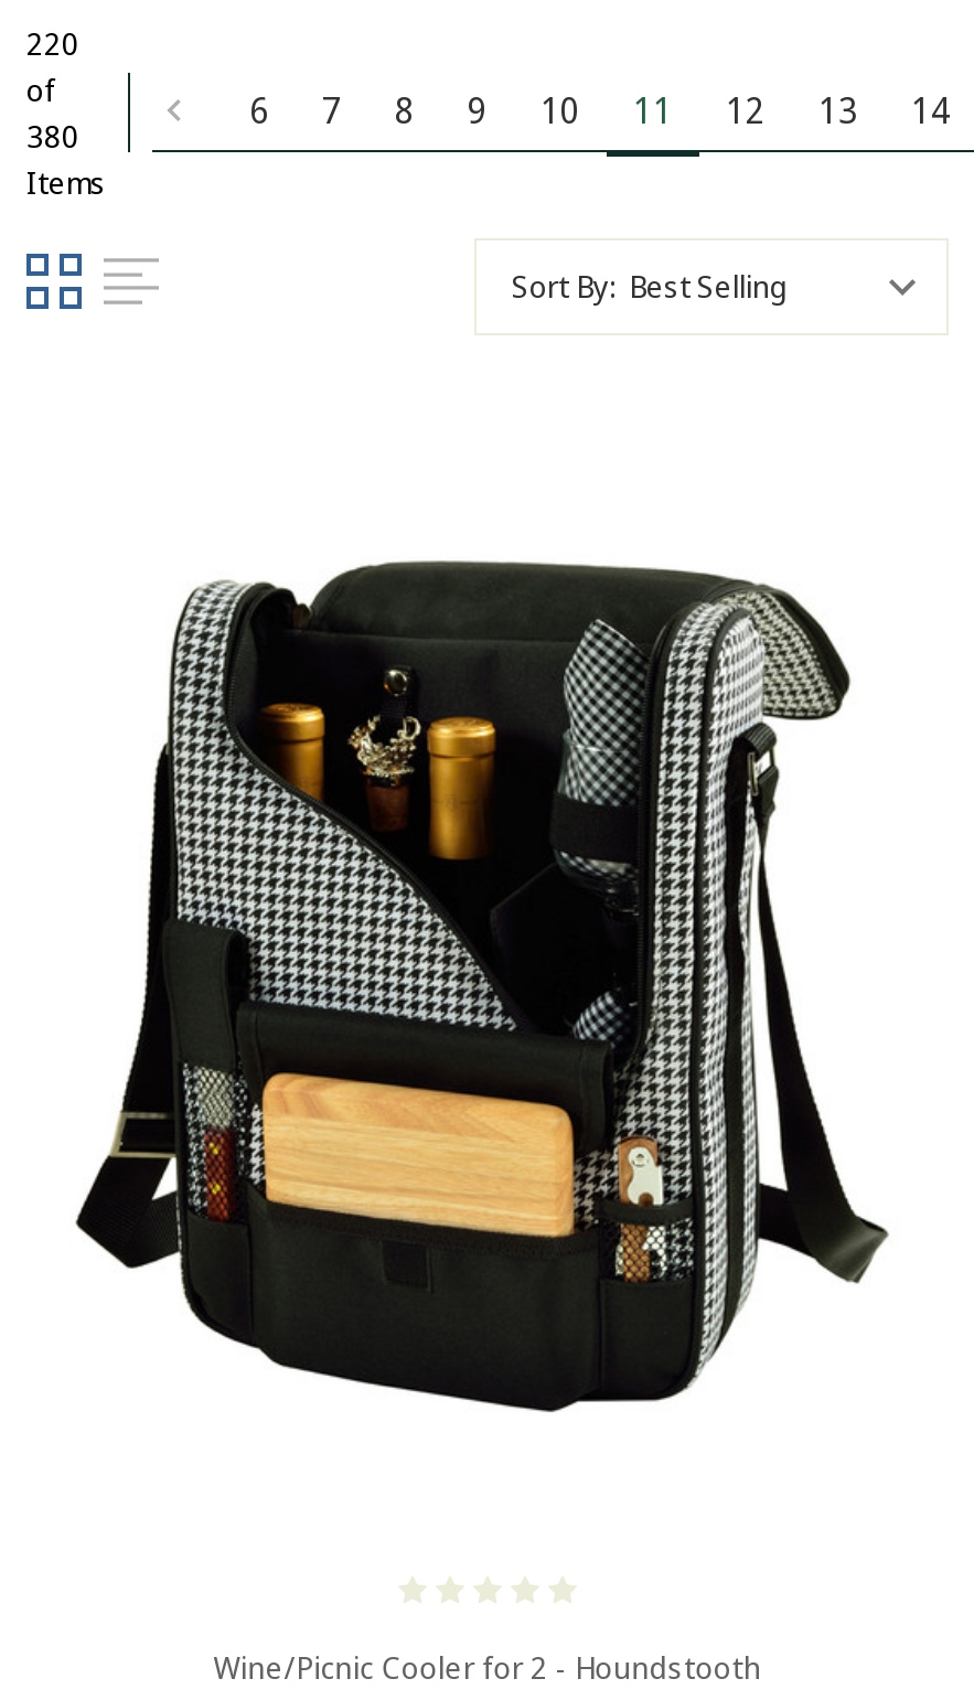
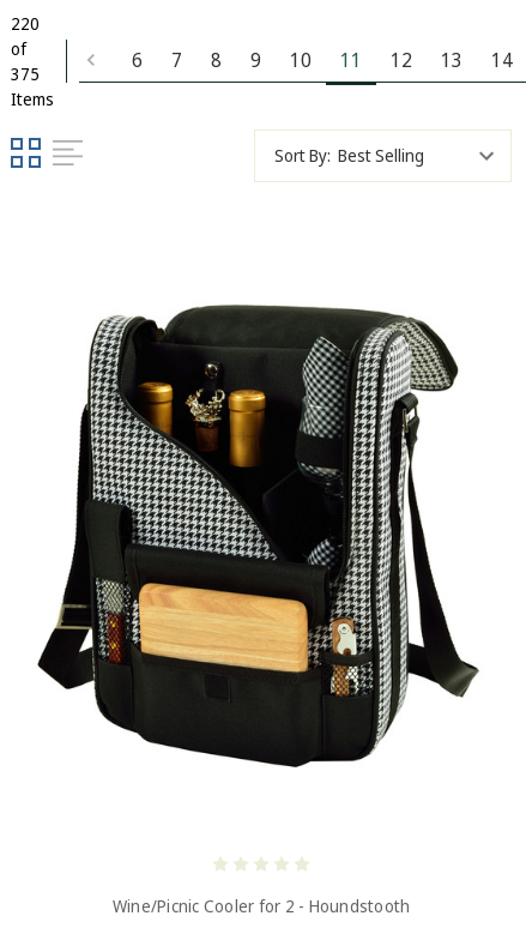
[26,115,79,157] 380 -> [11,62,40,85] 375

